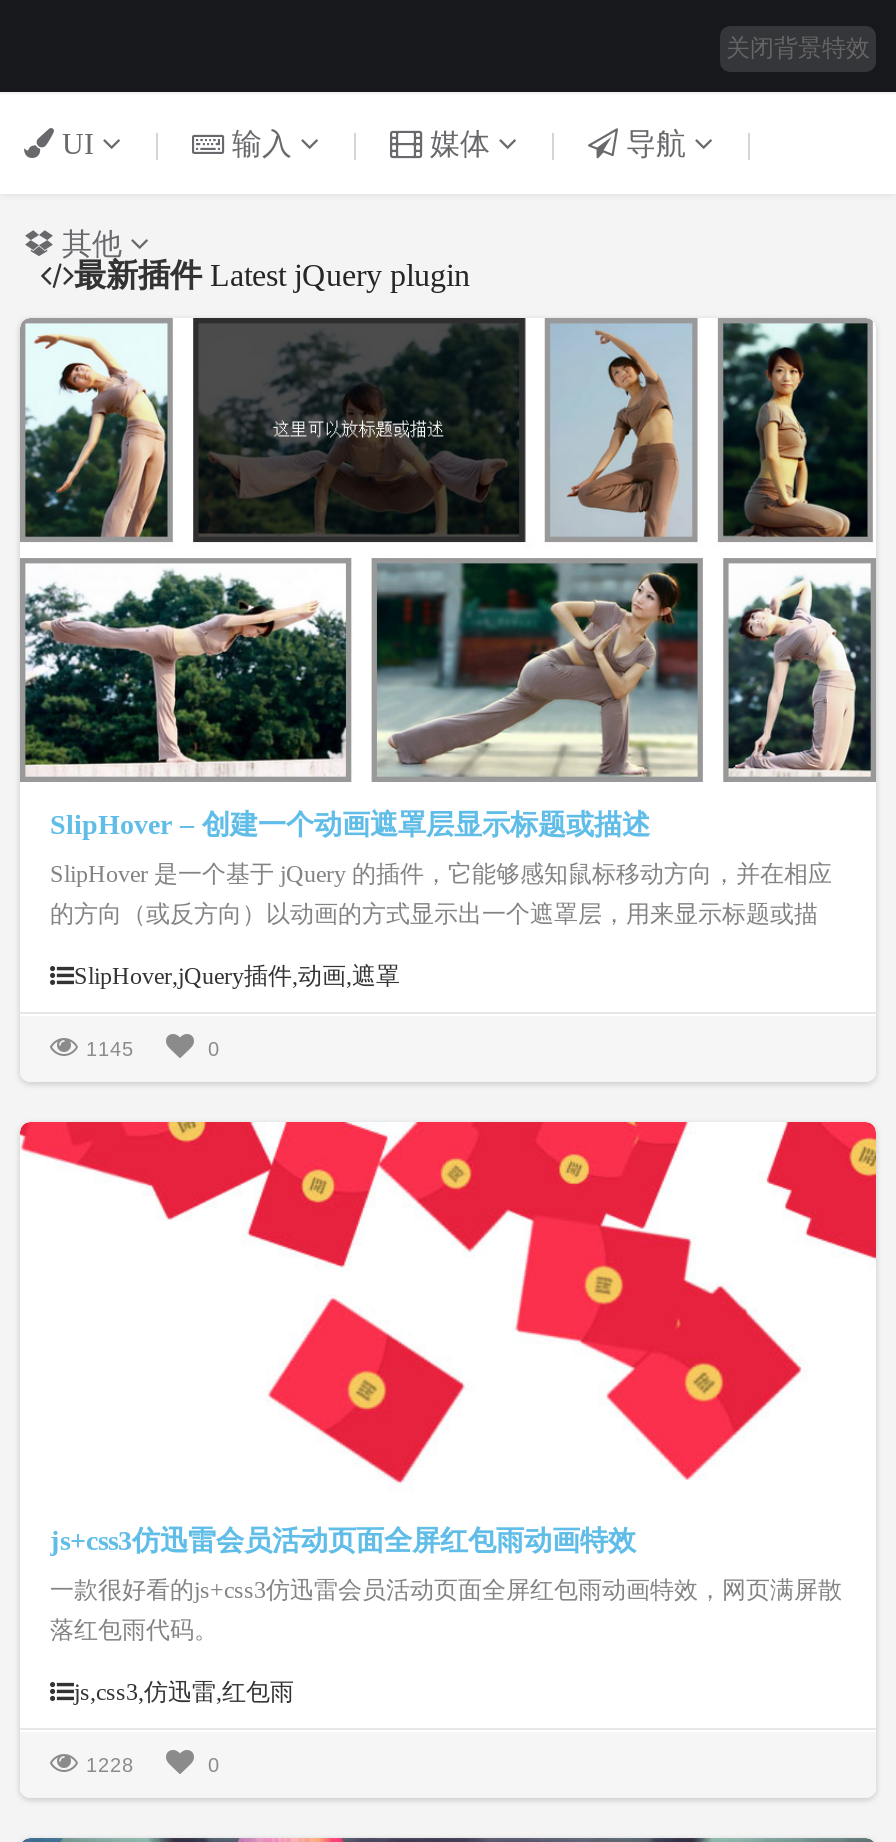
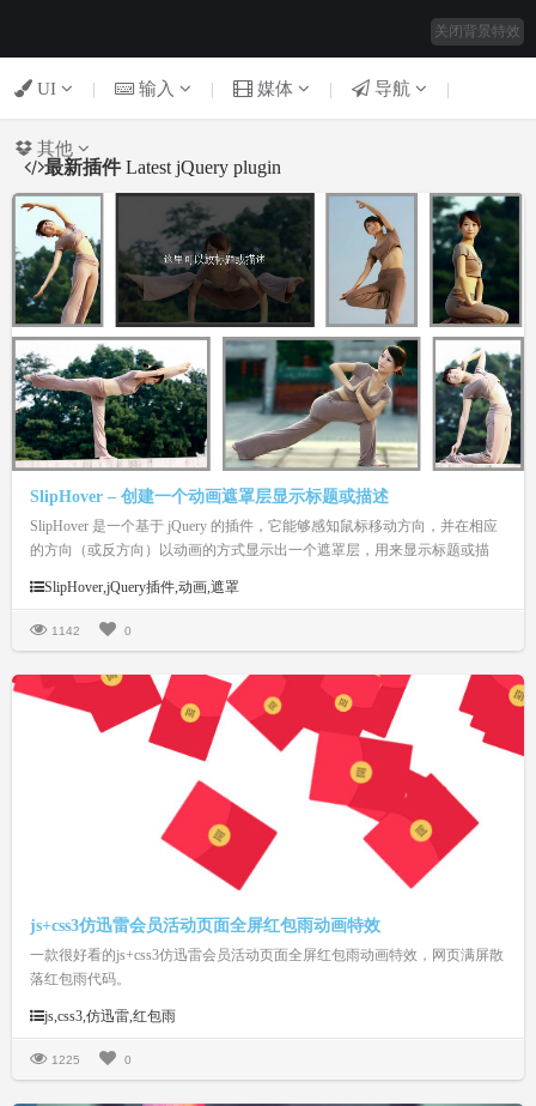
[86,1039,134,1061] 1145 -> [51,625,80,638] 1142
[86,1754,134,1776] 1228 -> [51,1053,80,1066] 1225

